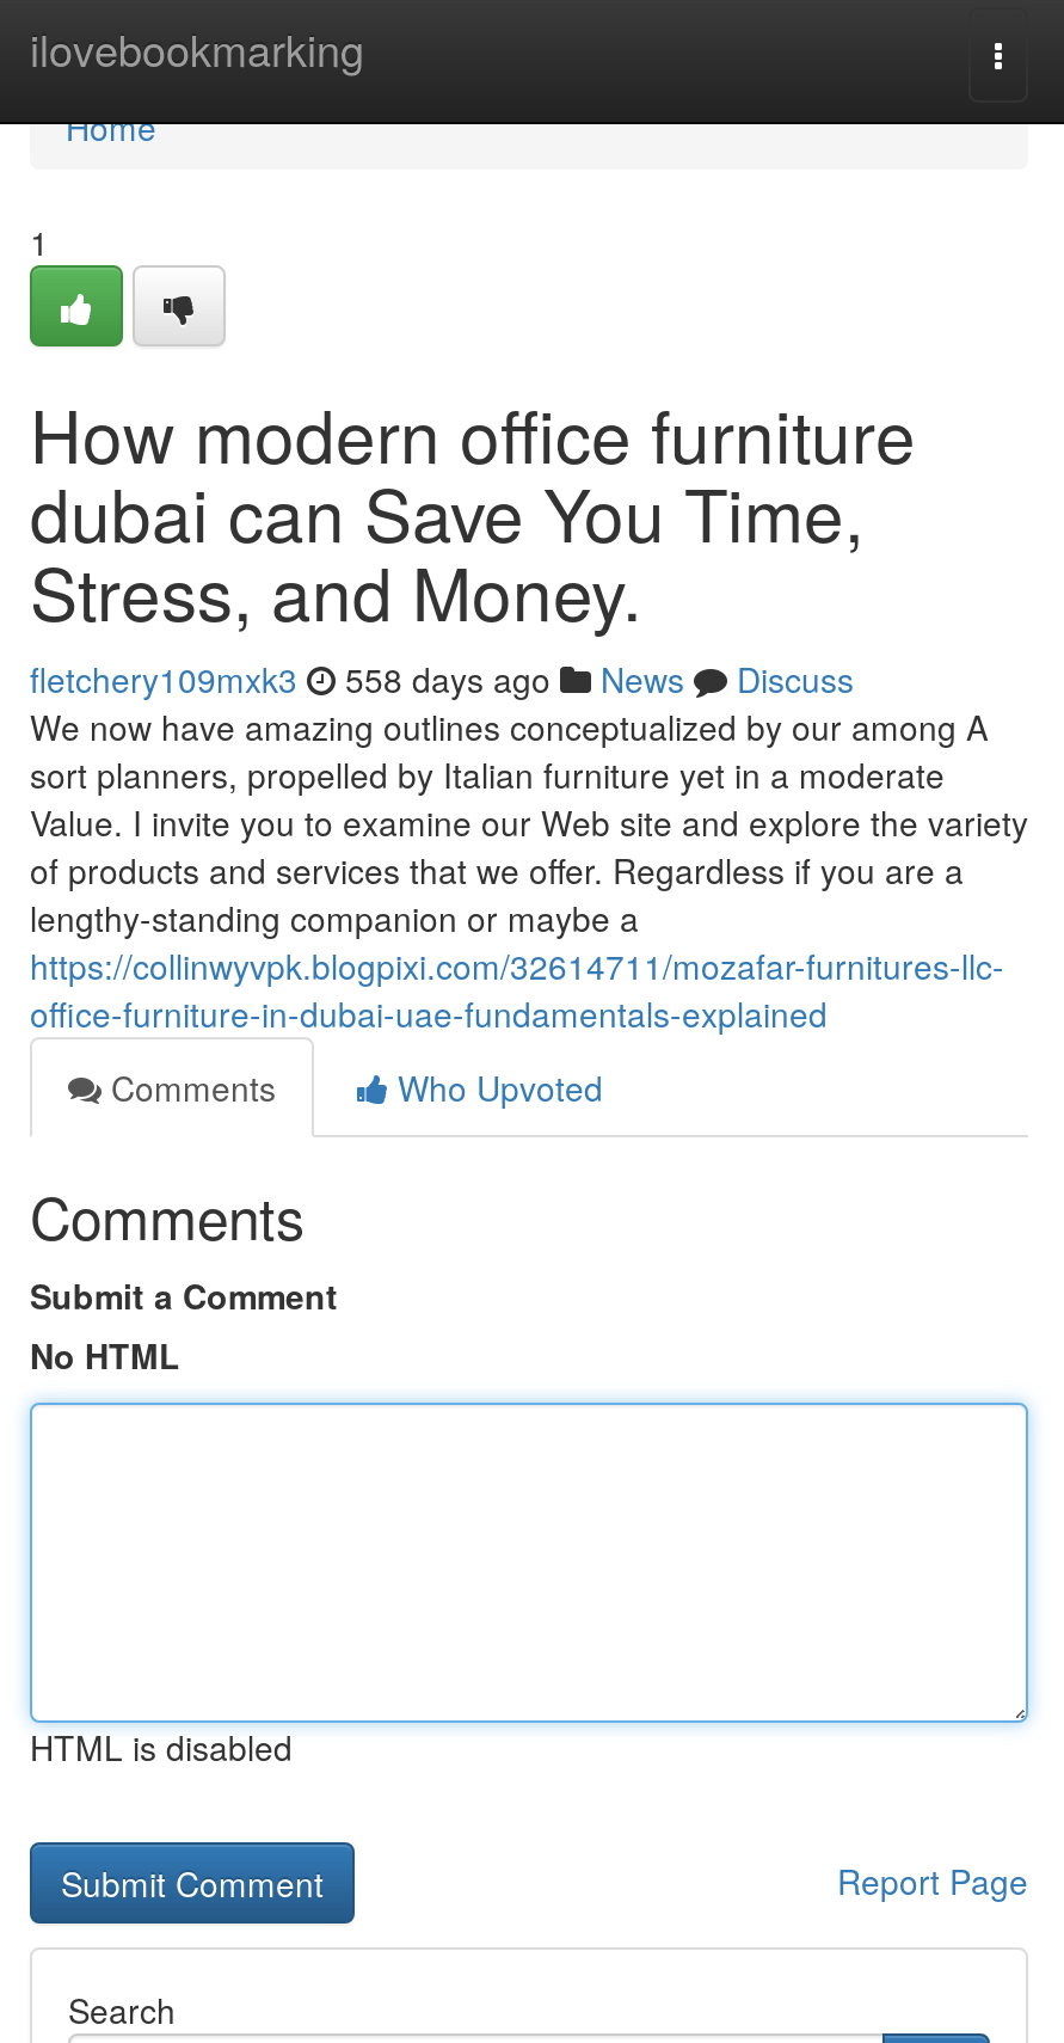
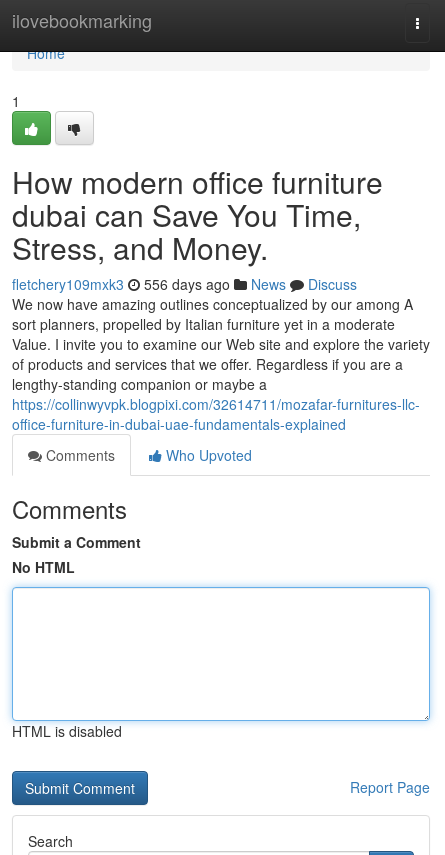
[30,655,854,703] fletchery109mxk3 558 days ago News Discuss -> [12,274,357,294] fletchery109mxk3 556 days ago News Discuss

